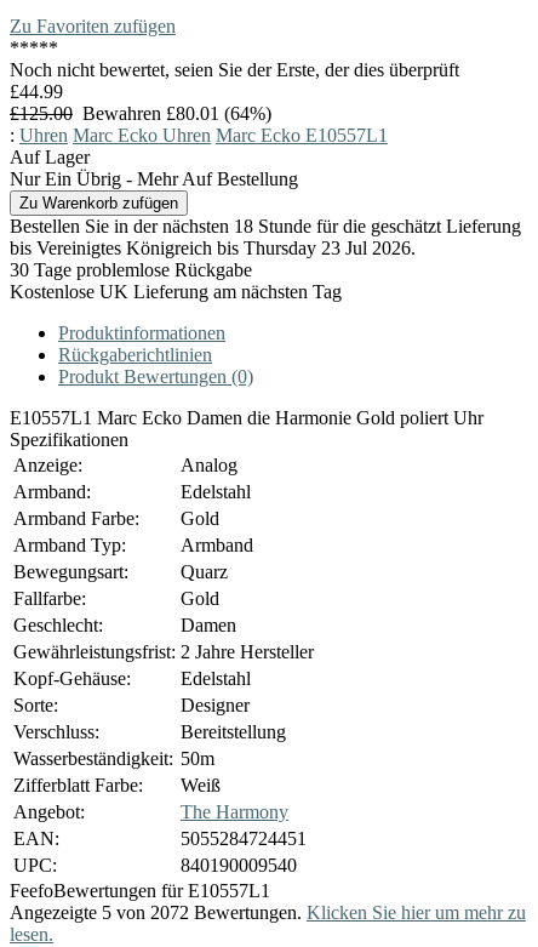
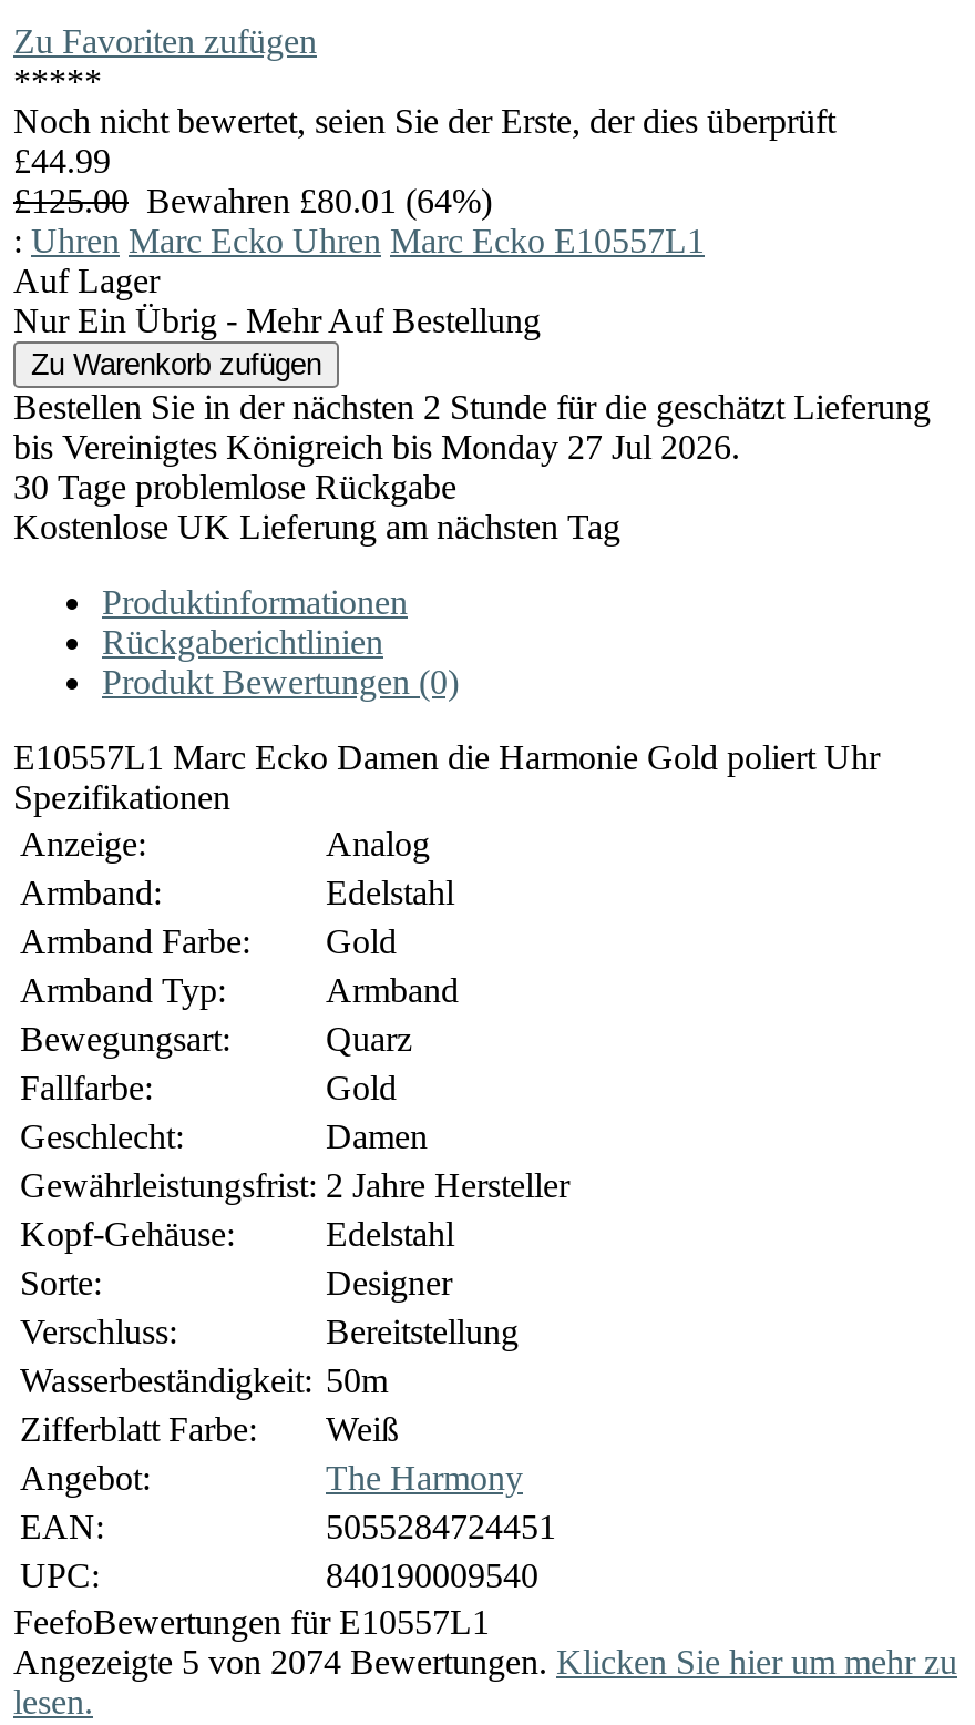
[10,216,521,236] Bestellen Sie in der nächsten 18 Stunde für die geschätzt Lieferung -> [13,388,931,425] Bestellen Sie in der nächsten 2 Stunde für die geschätzt Lieferung
[10,238,416,258] bis Vereinigtes Königreich bis Thursday 23 Jul 2026. -> [13,428,740,465] bis Vereinigtes Königreich bis Monday 27 Jul 2026.
[10,902,526,923] Angezeigte 5 von 2072 Bewertungen. Klicken Sie hier um mehr zu -> [13,1643,957,1680] Angezeigte 5 von 2074 Bewertungen. Klicken Sie hier um mehr zu

